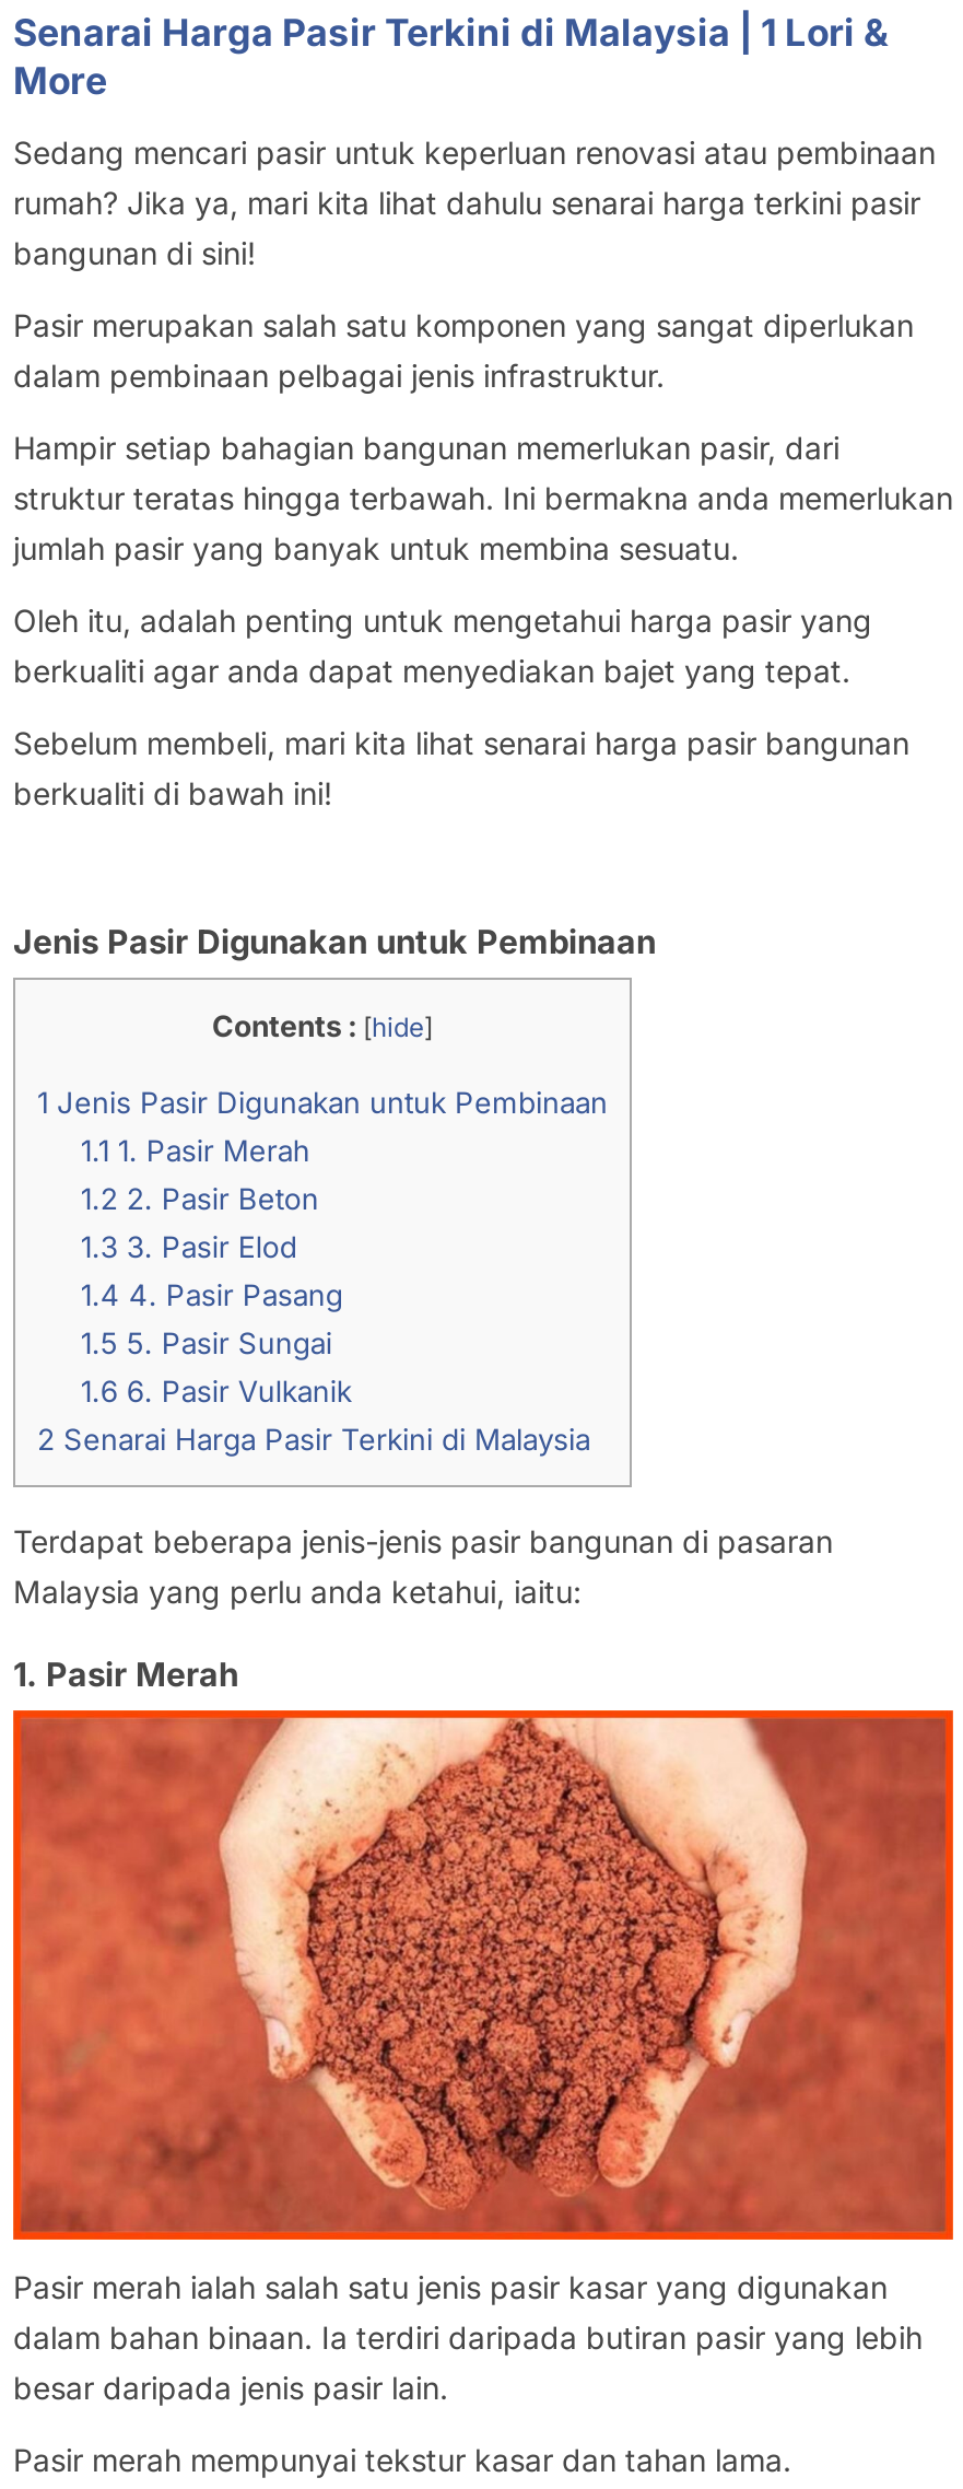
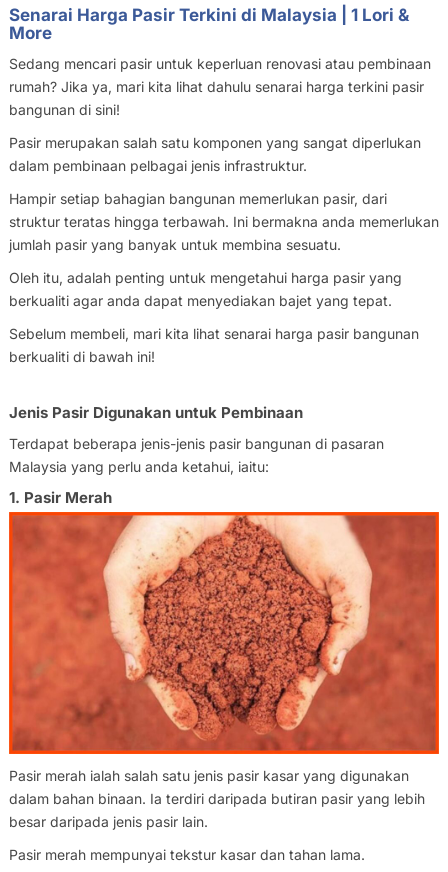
[37,1008,608,1457] Contents : [hide] | 1 Jenis Pasir Digunakan untuk Pembinaan | 1.1 1. Pasir Merah | 1.2 2. Pasir Beton | 1.3 3. Pasir Elod | 1.4 4. Pasir Pasang | 1.5 5. Pasir Sungai | 1.6 6. Pasir Vulkanik | 2 Senarai Harga Pasir Terkini di Malaysia -> none

